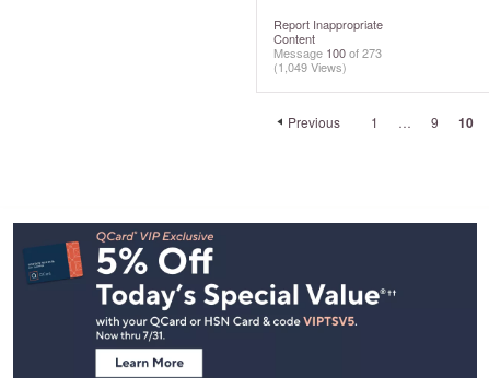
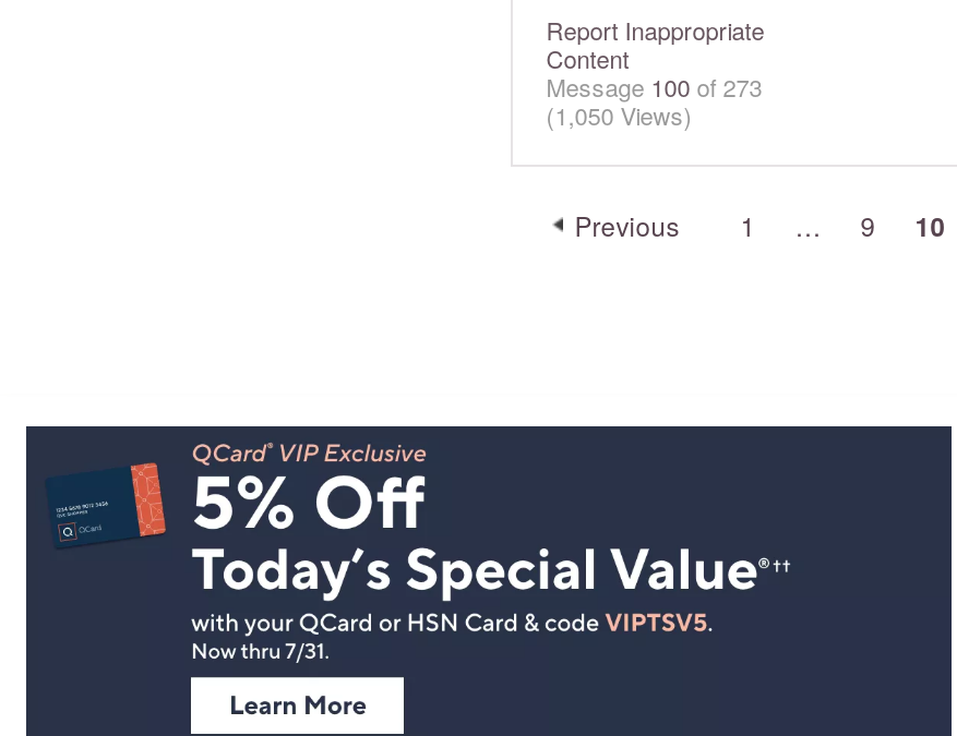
[274,58,347,76] (1,049 Views) -> [546,98,692,133] (1,050 Views)

